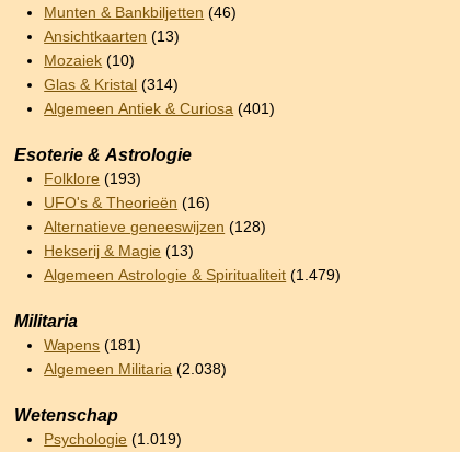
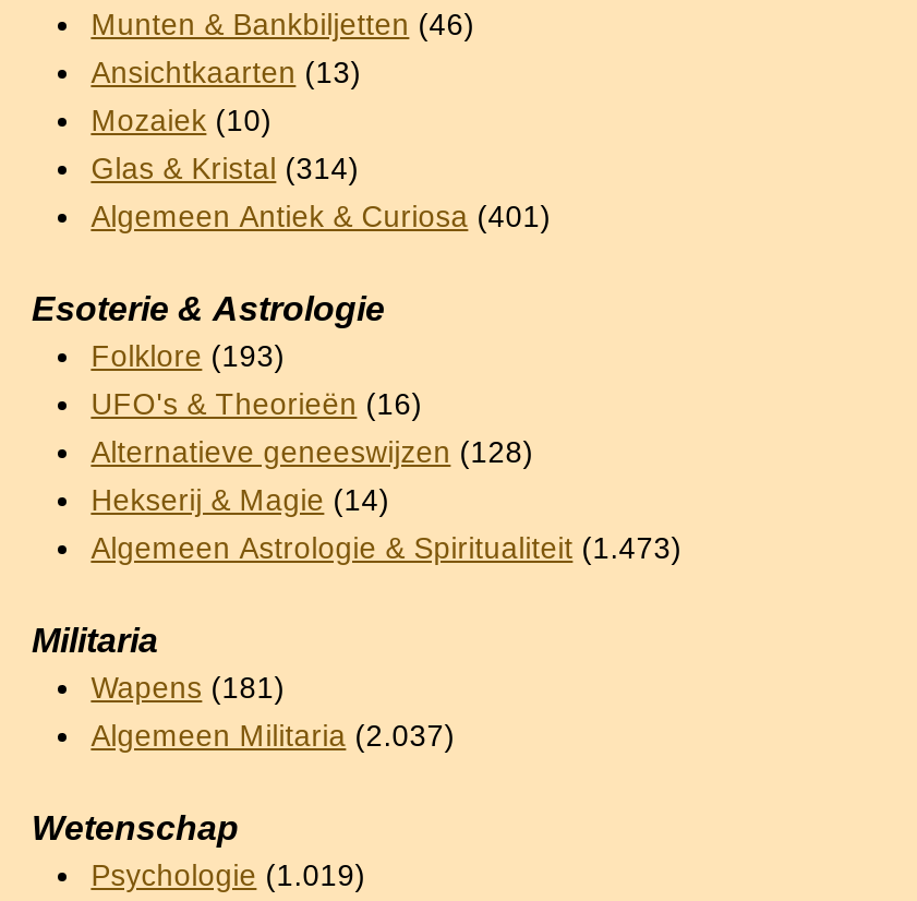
[44,243,194,259] Hekserij & Magie (13) -> [91,484,390,516] Hekserij & Magie (14)
[44,267,341,283] Algemeen Astrologie & Spiritualiteit (1.479) -> [91,532,682,564] Algemeen Astrologie & Spiritualiteit (1.473)
[44,361,227,377] Algemeen Militaria (2.038) -> [91,719,455,752] Algemeen Militaria (2.037)

